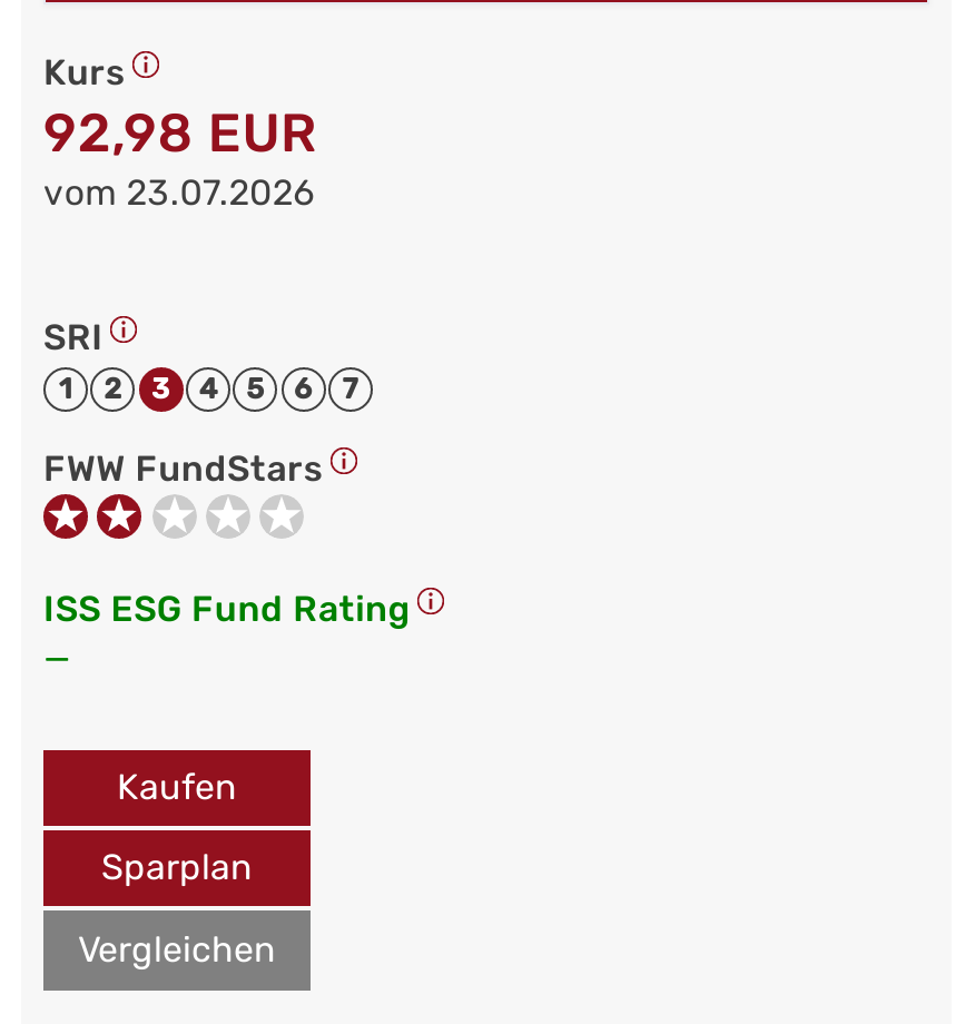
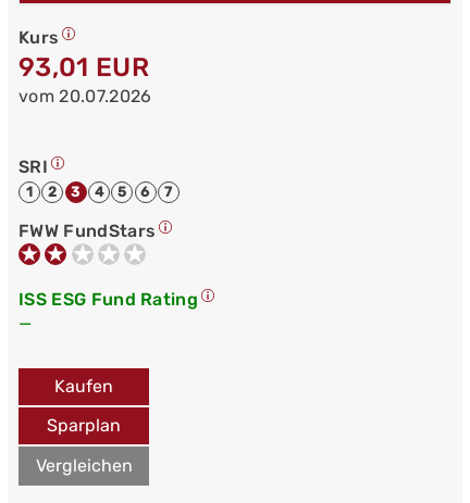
[43,102,317,165] 92,98 EUR -> [18,52,149,83] 93,01 EUR
[43,171,316,214] vom 23.07.2026 -> [18,86,152,106] vom 20.07.2026

